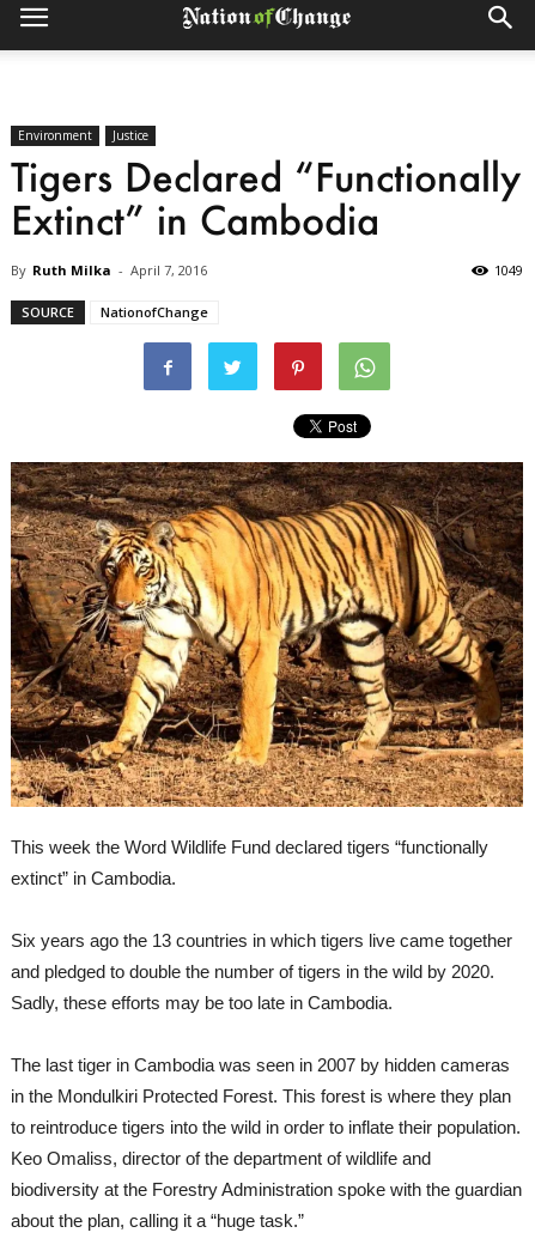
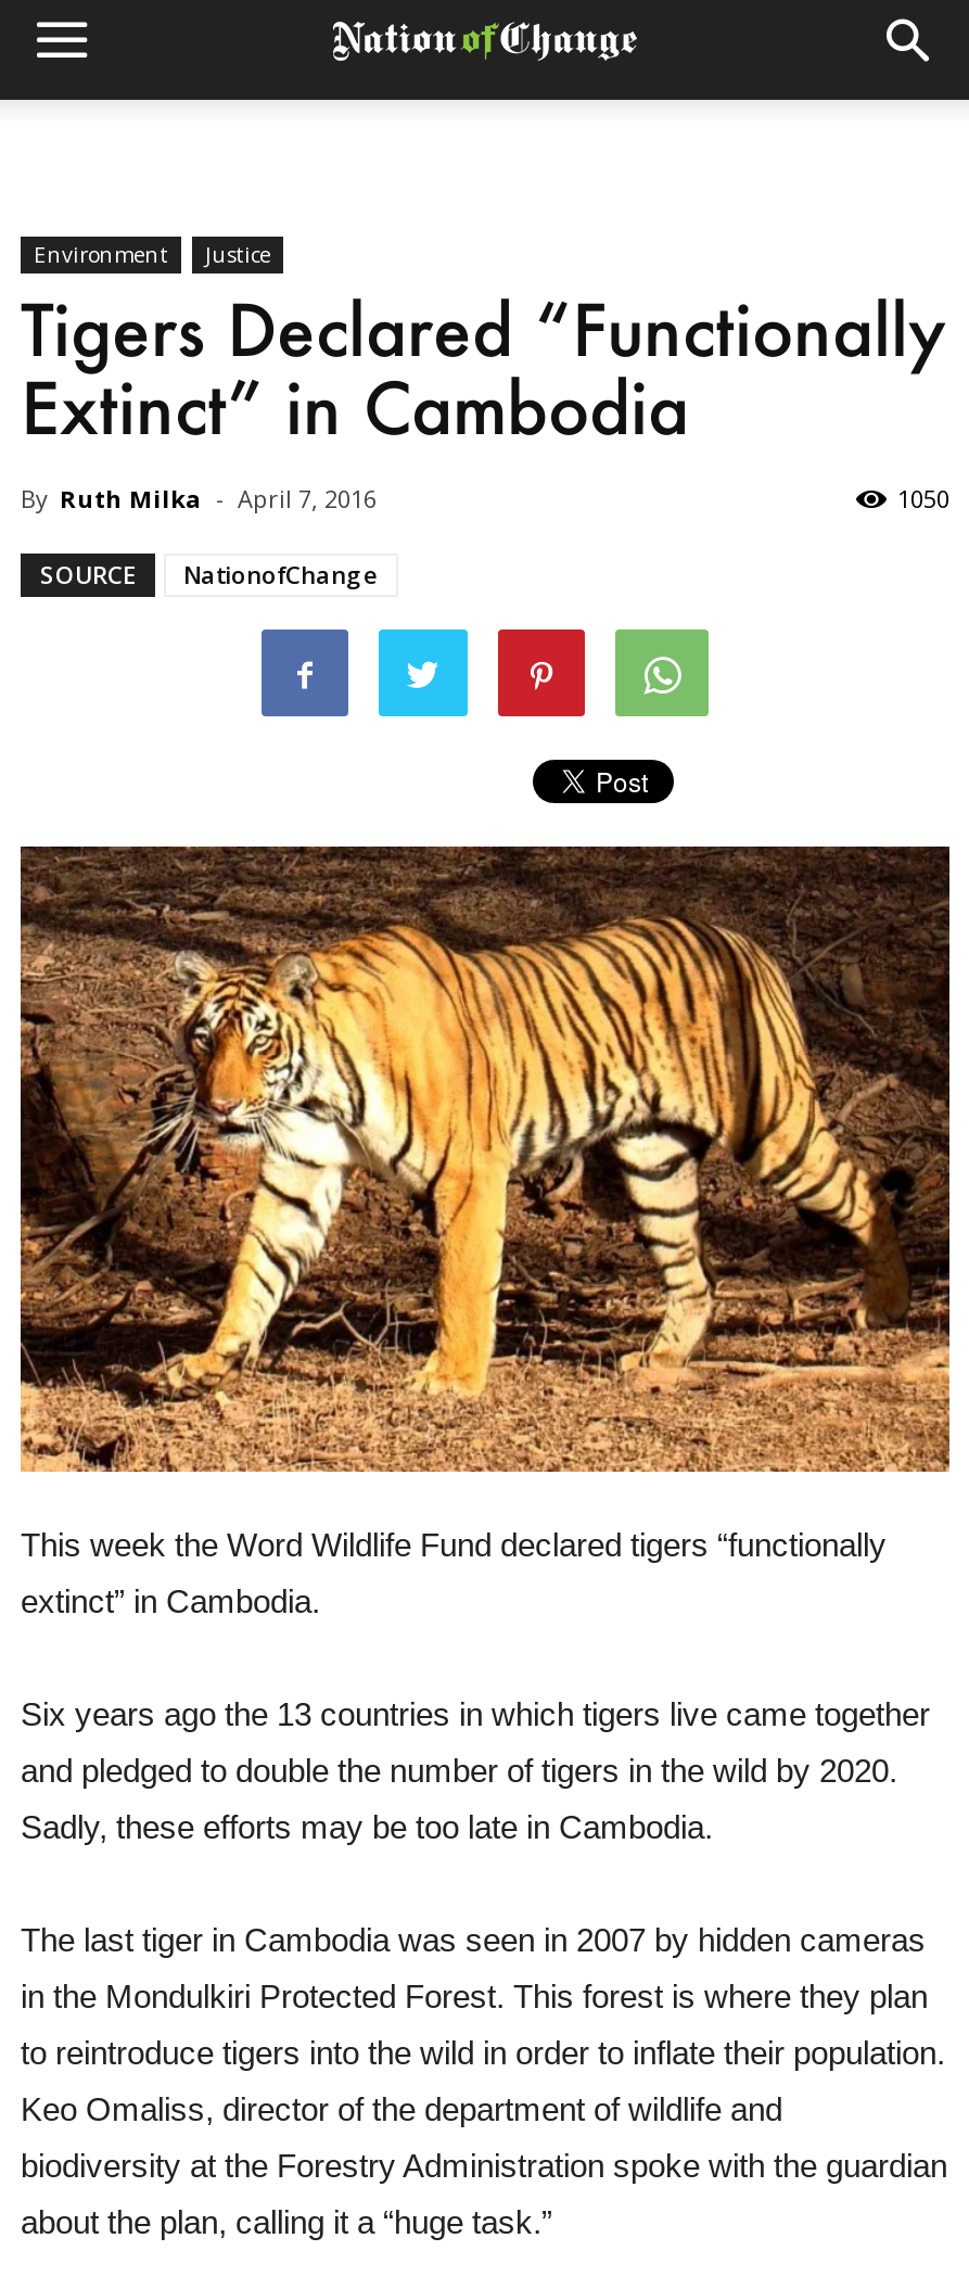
[494,261,523,279] 1049 -> [897,482,949,515] 1050

